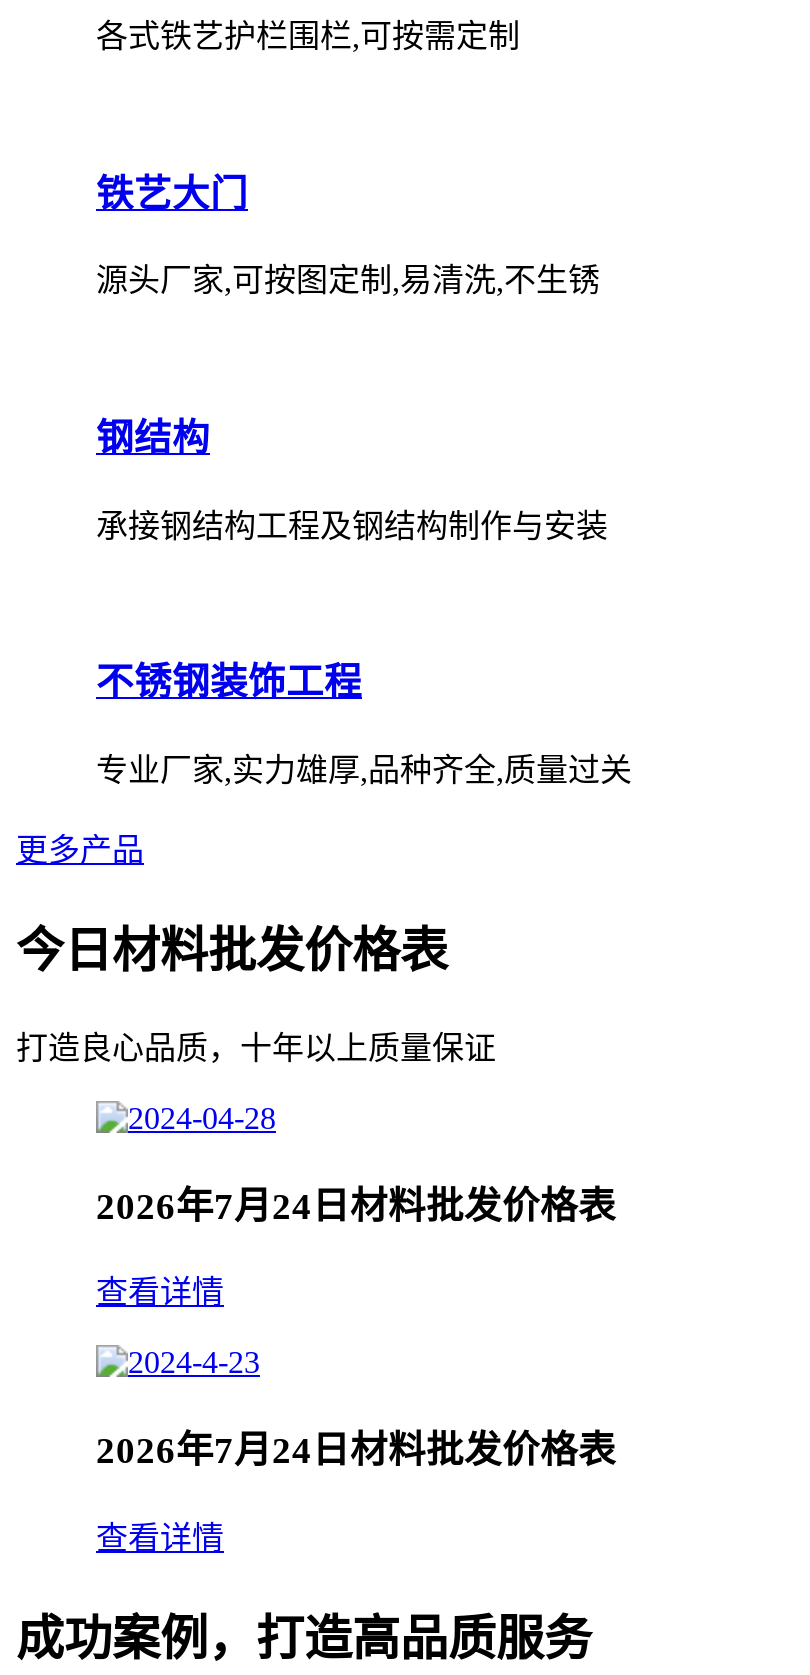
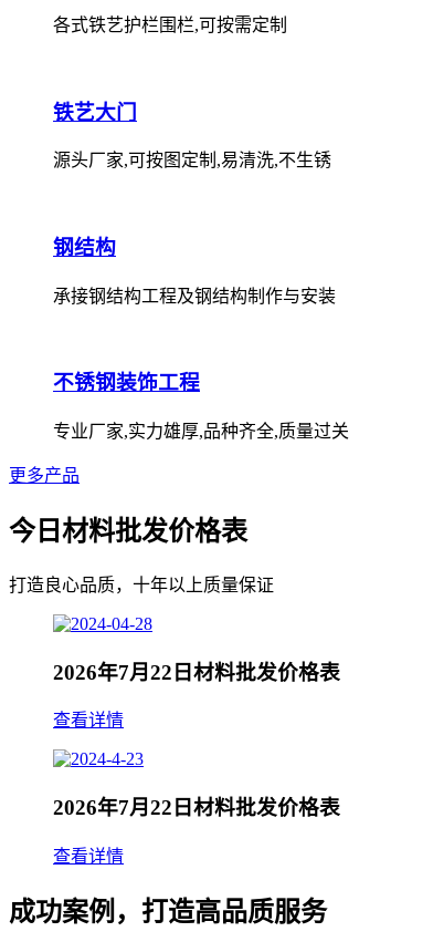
[96,1184,616,1226] 2026年7月24日材料批发价格表 -> [53,661,340,684] 2026年7月22日材料批发价格表
[96,1429,616,1471] 2026年7月24日材料批发价格表 -> [53,796,340,819] 2026年7月22日材料批发价格表

